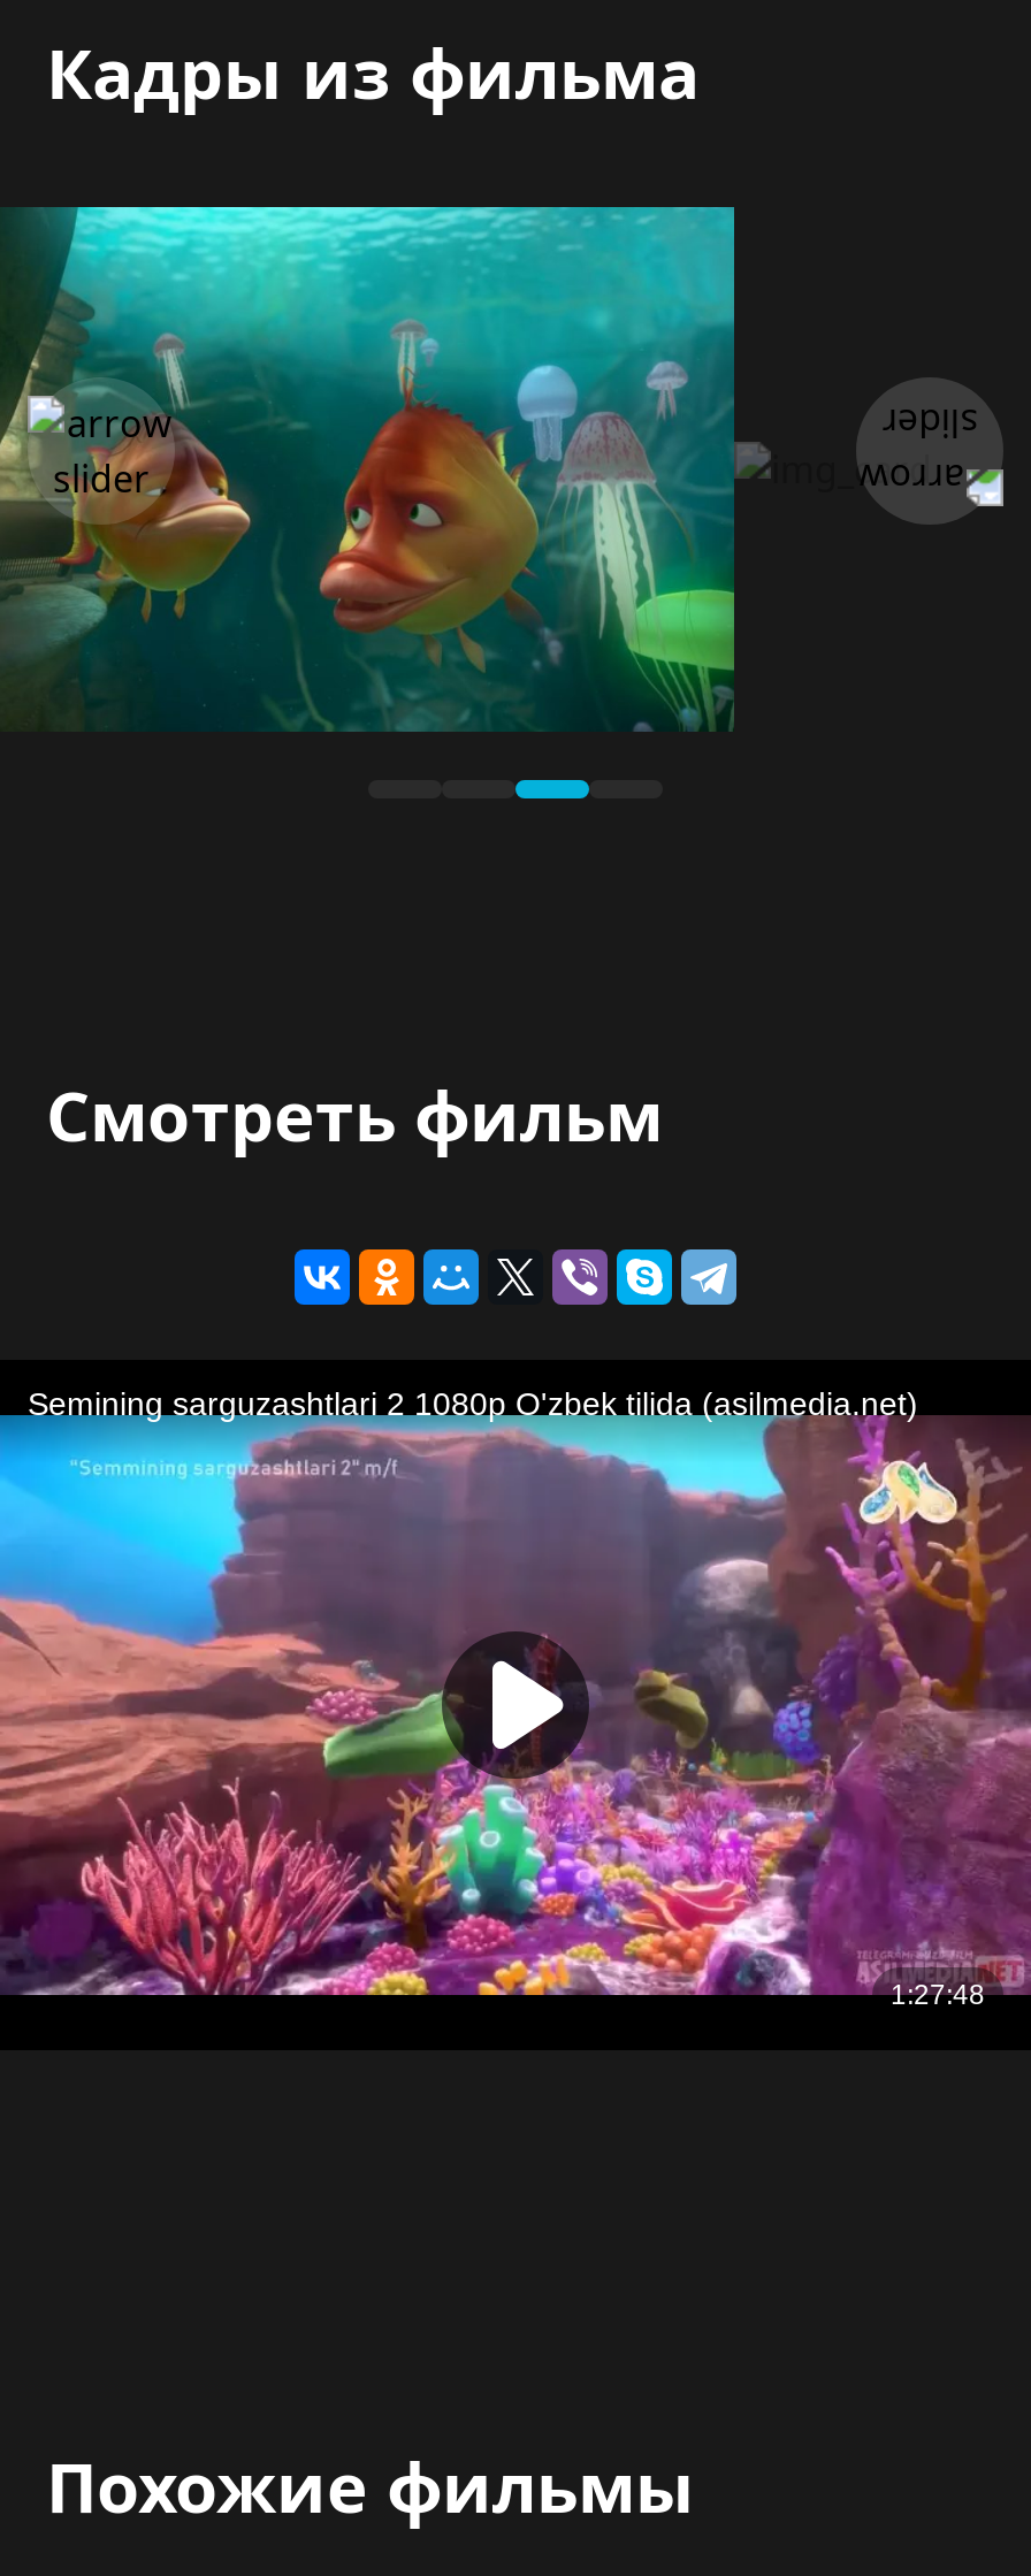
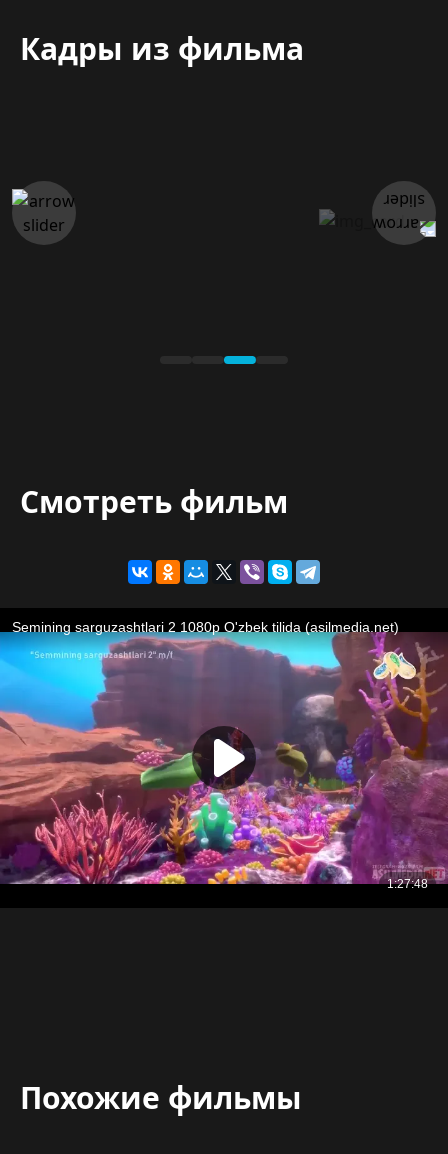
[7,205,736,732] [image] -> none

